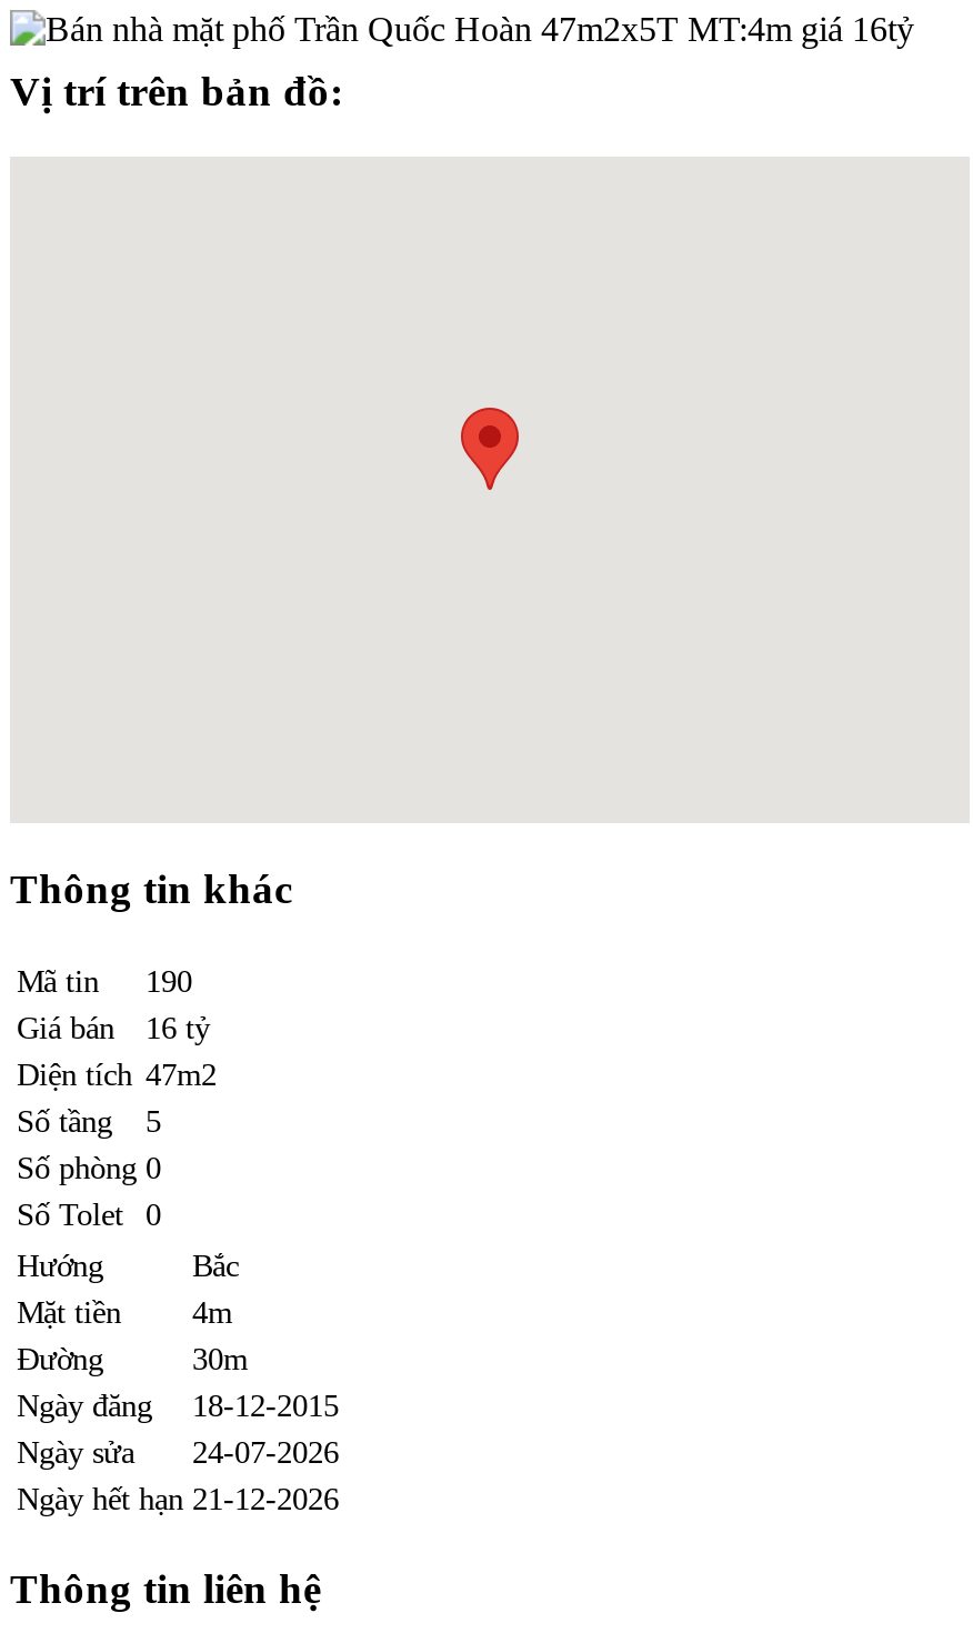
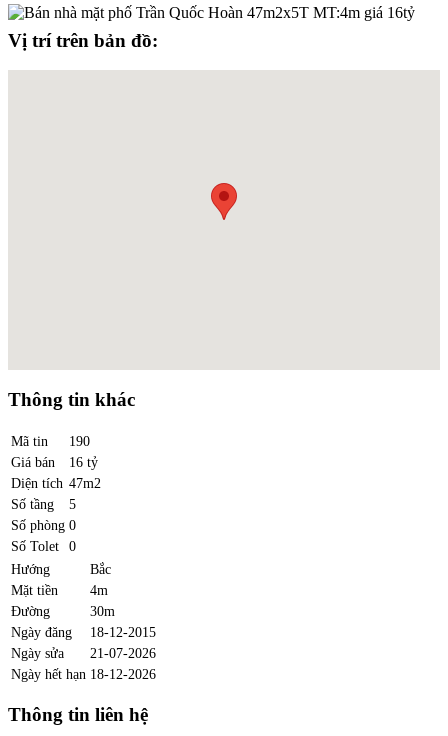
[17,1434,339,1469] Ngày sửa 24-07-2026 -> [11,645,156,661] Ngày sửa 21-07-2026
[17,1480,339,1516] Ngày hết hạn 21-12-2026 -> [11,666,156,682] Ngày hết hạn 18-12-2026

